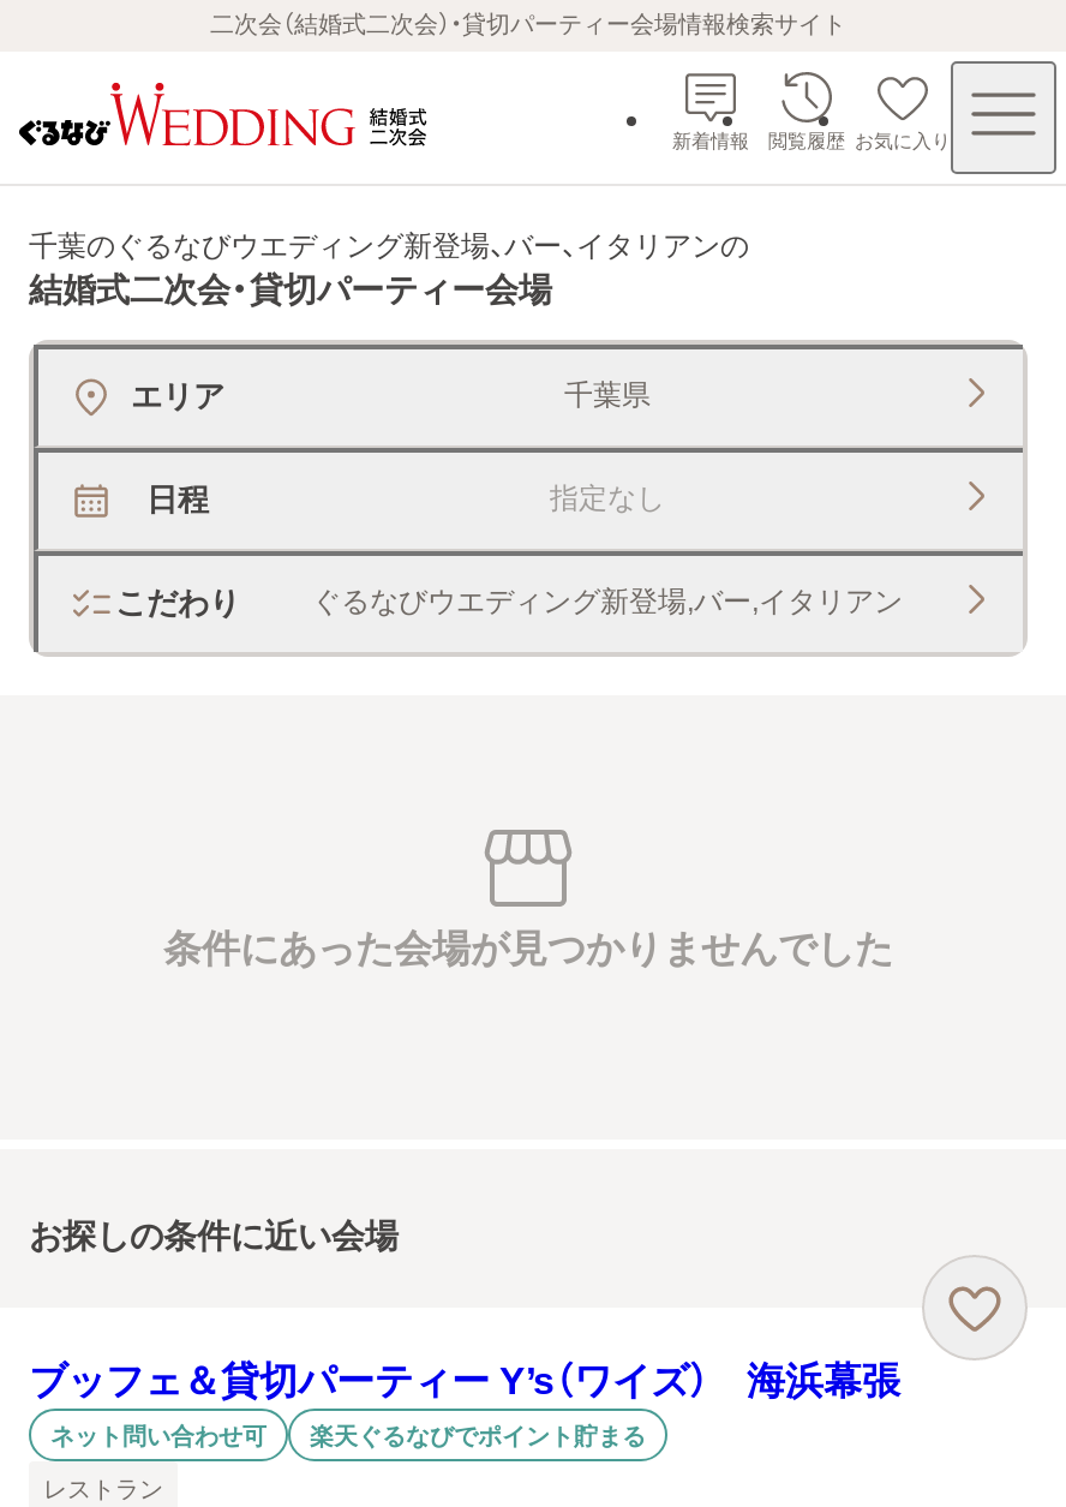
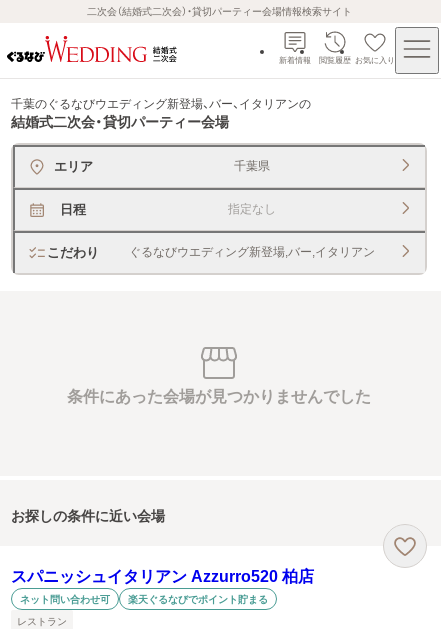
[29,1361,900,1401] ブッフェ＆貸切パーティー Y’s（ワイズ） 海浜幕張 -> [11,568,314,585] スパニッシュイタリアン Azzurro520 柏店

